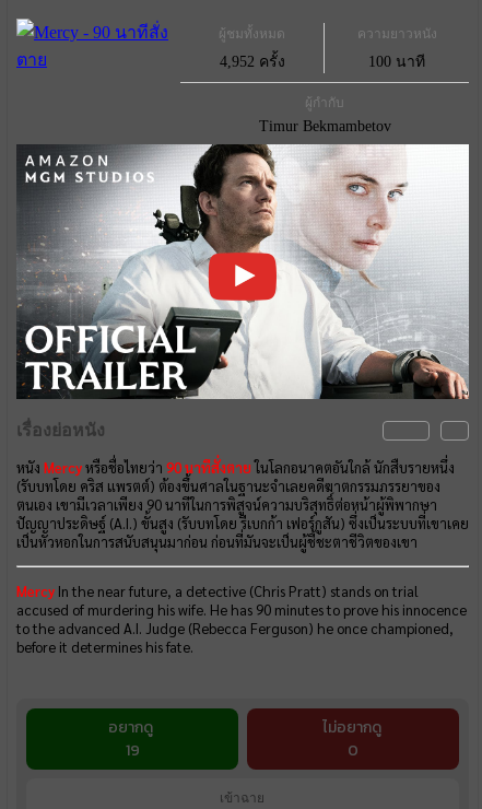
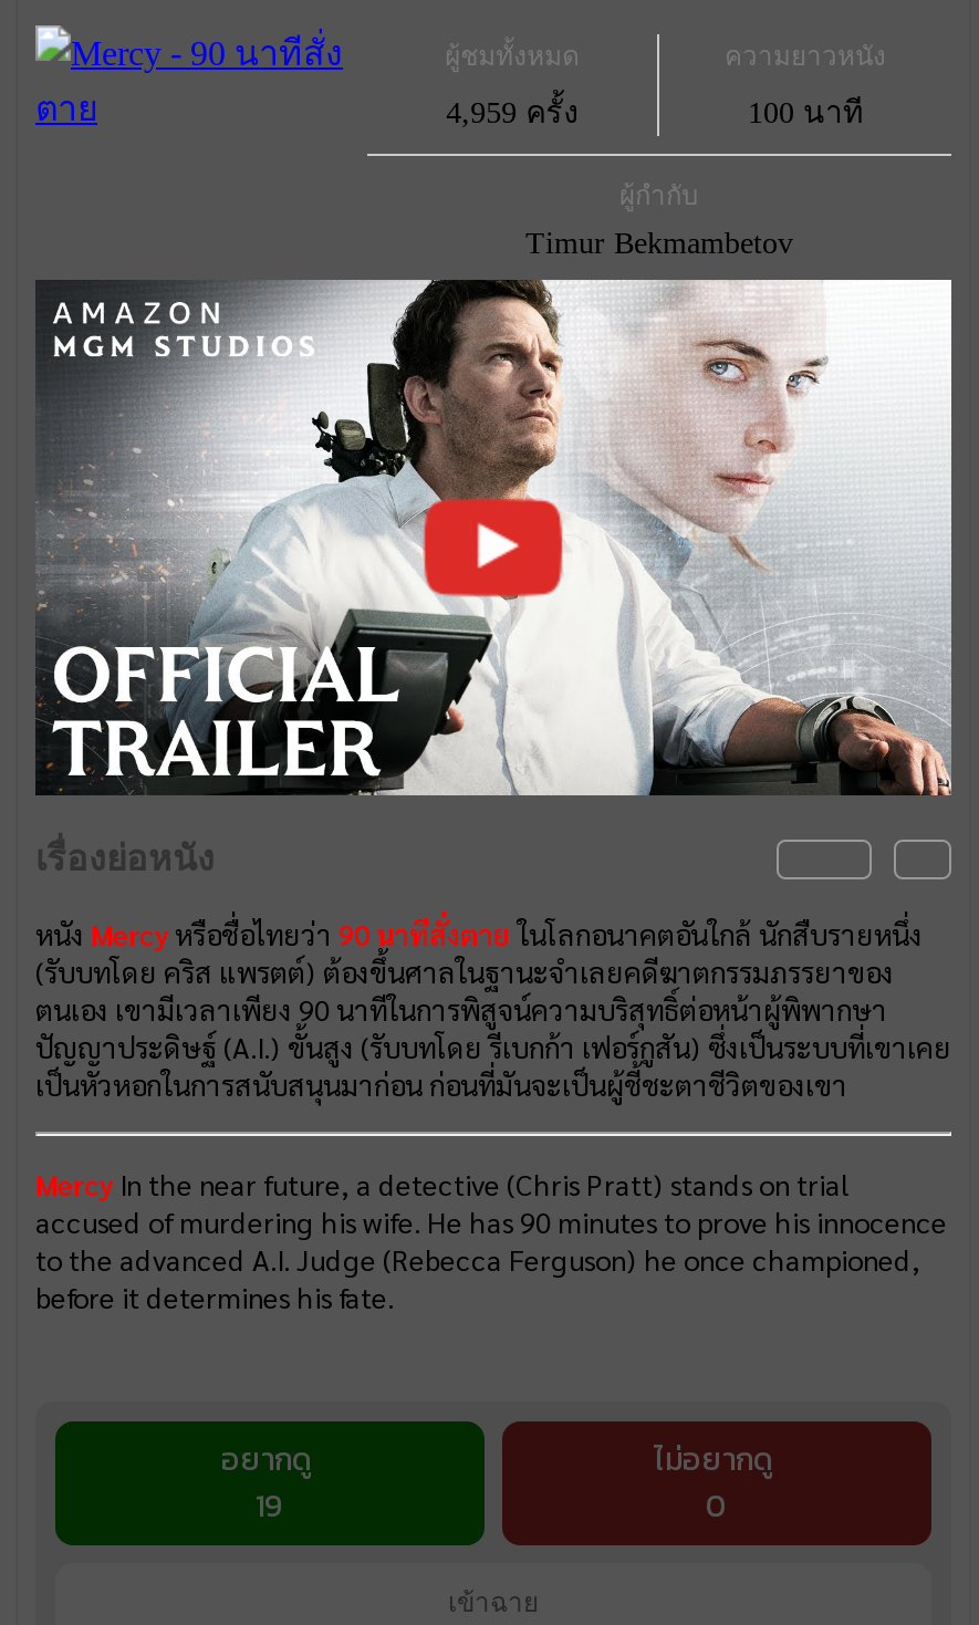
[219,54,285,70] 4,952 ครั้ง -> [446,97,579,130] 4,959 ครั้ง

